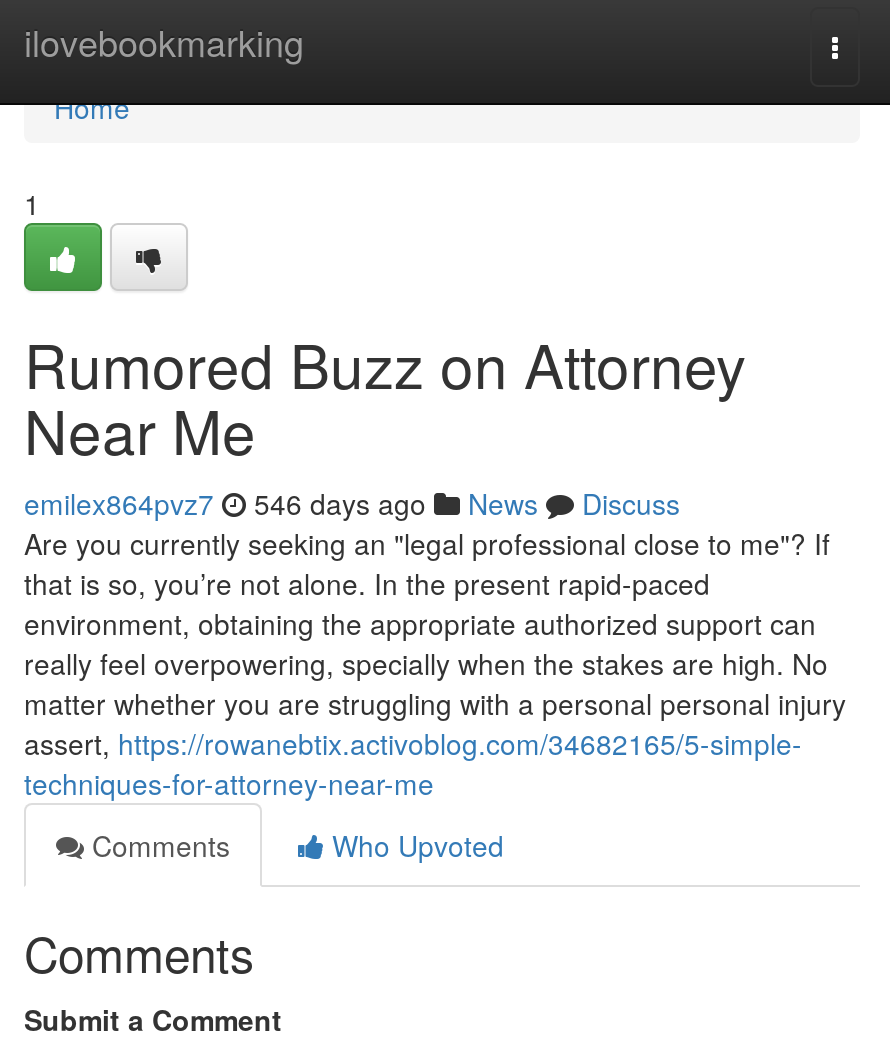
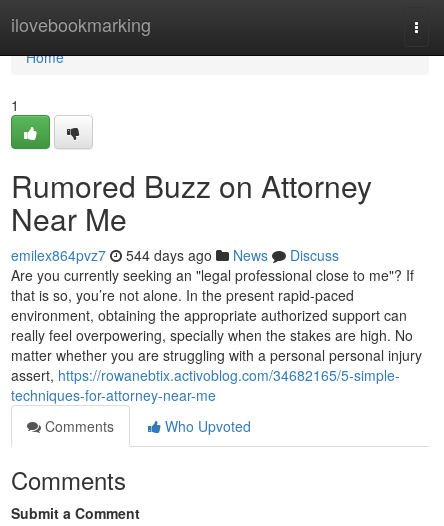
[24,483,680,523] emilex864pvz7 546 days ago News Discuss -> [11,245,339,265] emilex864pvz7 544 days ago News Discuss

